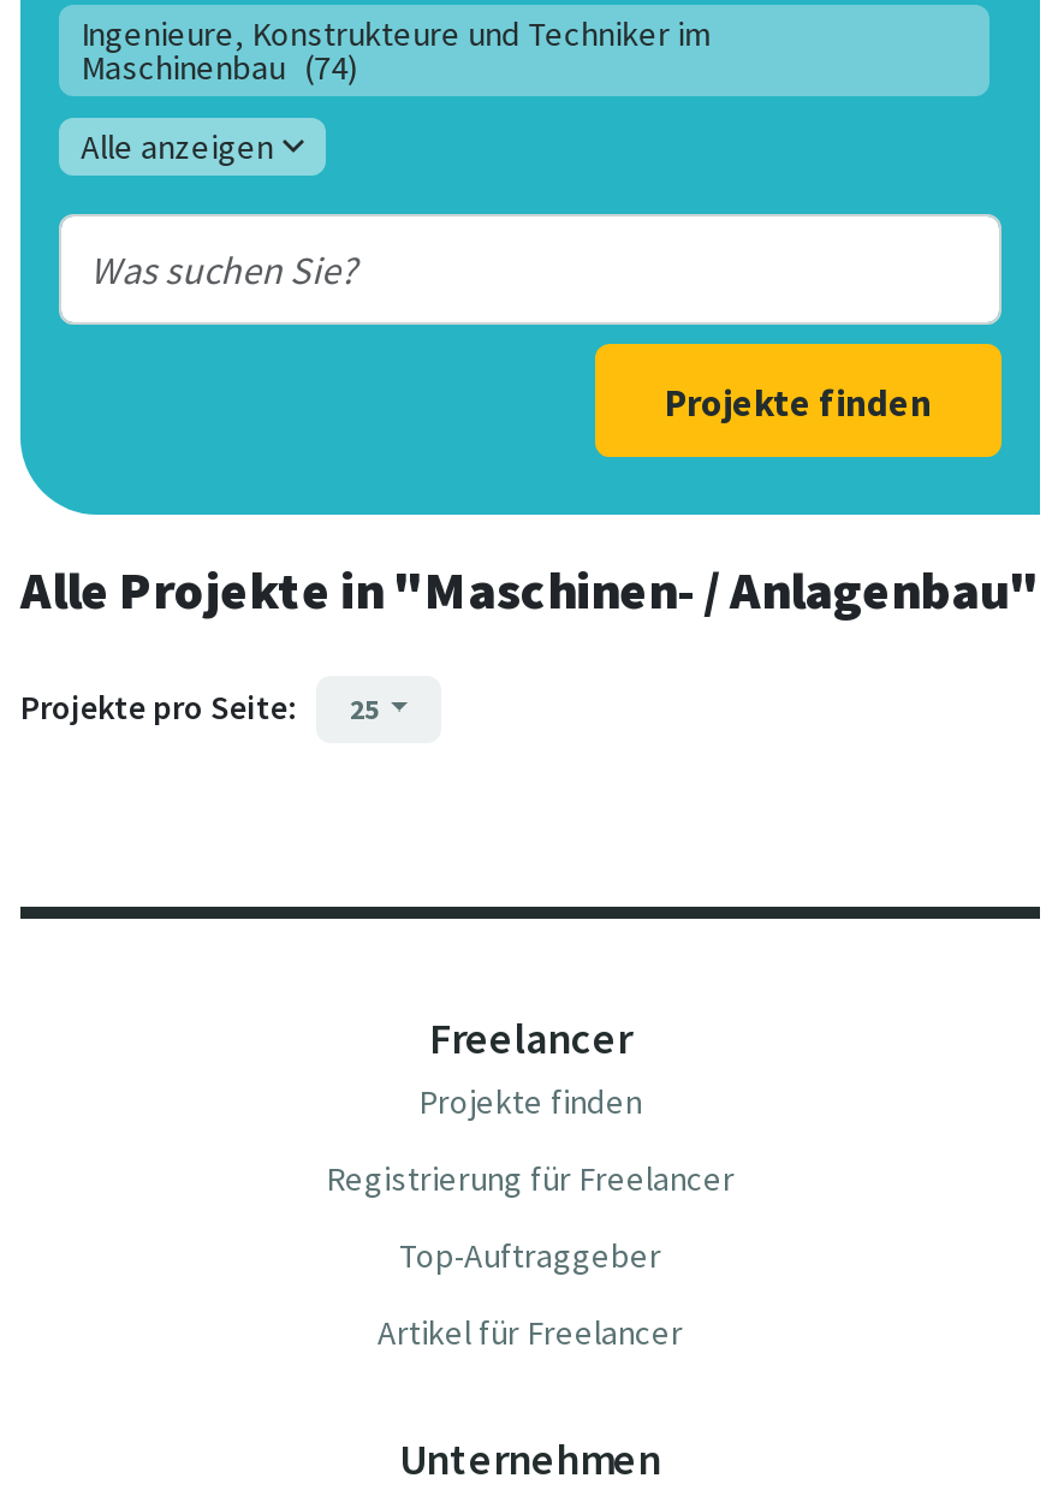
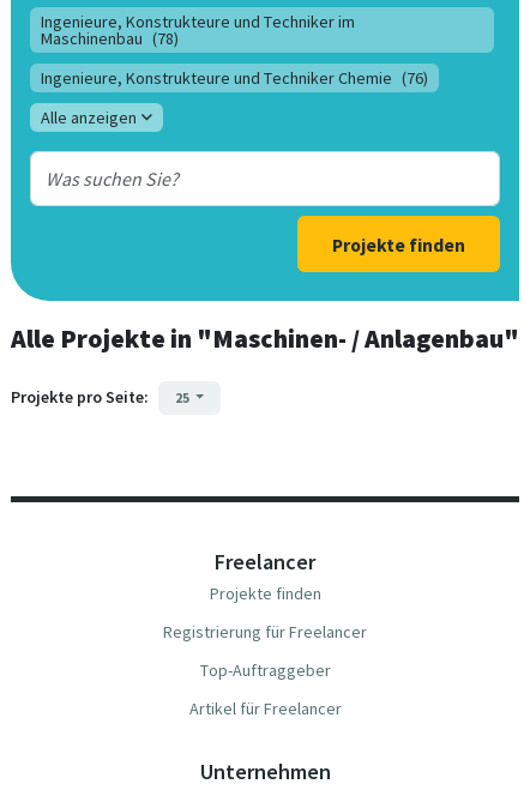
[81,46,357,89] Maschinenbau (74) -> [41,28,428,89] Maschinenbau (78) | Ingenieure, Konstrukteure und Techniker Chemie (76)

